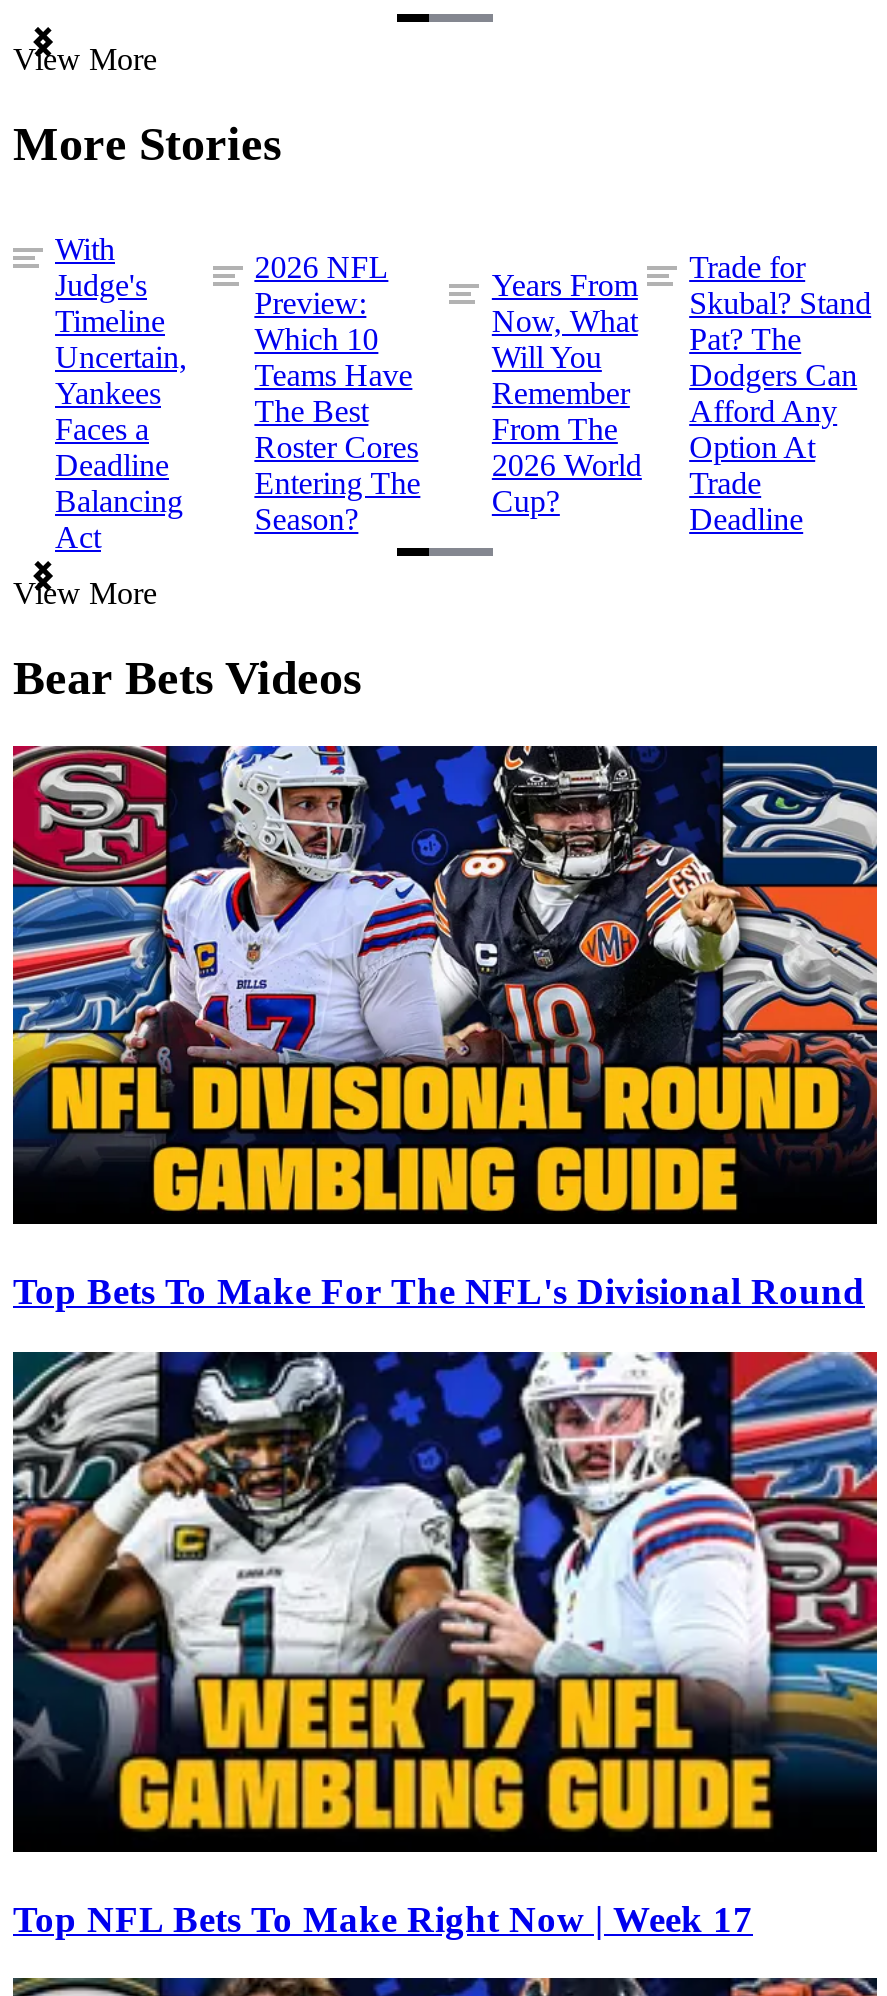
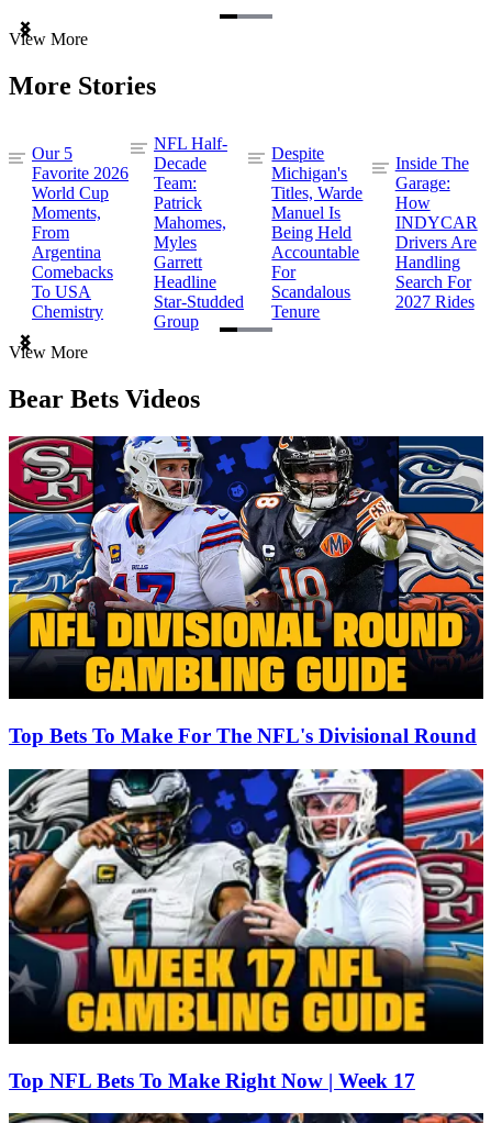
[55,232,187,554] With | Judge's | Timeline | Uncertain, | Yankees | Faces a | Deadline | Balancing | Act -> [32,144,129,321] Our 5 | Favorite 2026 | World Cup | Moments, | From | Argentina | Comebacks | To USA | Chemistry
[254,250,420,536] 2026 NFL | Preview: | Which 10 | Teams Have | The Best | Roster Cores | Entering The | Season? -> [154,134,244,331] NFL Half- | Decade | Team: | Patrick | Mahomes, | Myles | Garrett | Headline | Star-Studded | Group
[689,250,871,536] Trade for | Skubal? Stand | Pat? The | Dodgers Can | Afford Any | Option At | Trade | Deadline -> [395,154,477,311] Inside The | Garage: | How | INDYCAR | Drivers Are | Handling | Search For | 2027 Rides
[492,268,642,518] Years From | Now, What | Will You | Remember | From The | 2026 World | Cup? -> [272,144,363,321] Despite | Michigan's | Titles, Warde | Manuel Is | Being Held | Accountable | For | Scandalous | Tenure

